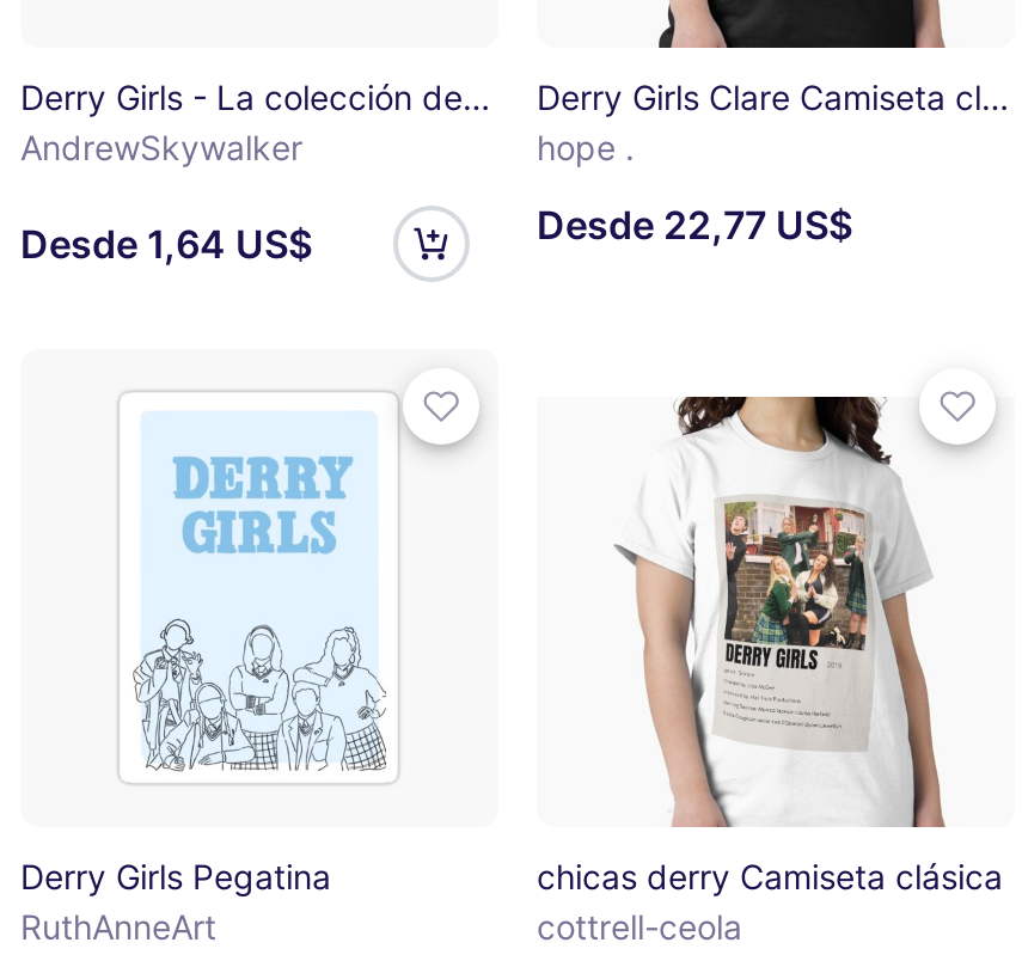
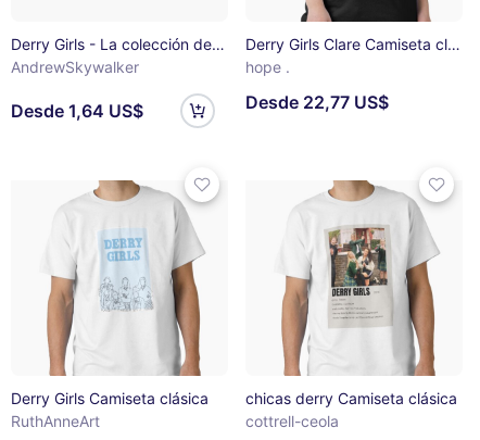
[20,397,446,896] [image] | Derry Girls Pegatina -> [11,179,209,407] [image] | Derry Girls Camiseta clásica
[616,394,962,830] [image] -> [280,180,440,377] [image]

